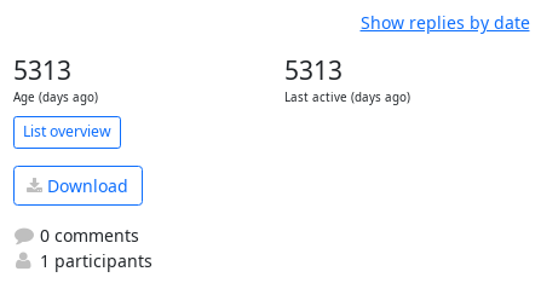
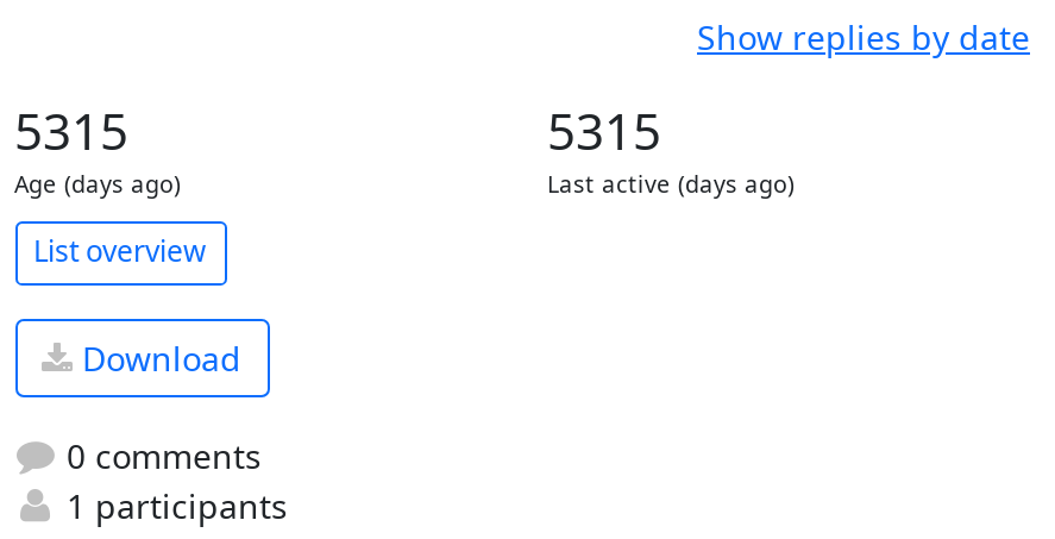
[13,53,71,86] 5313 -> [14,96,128,163] 5315
[284,53,342,86] 5313 -> [547,96,661,163] 5315

